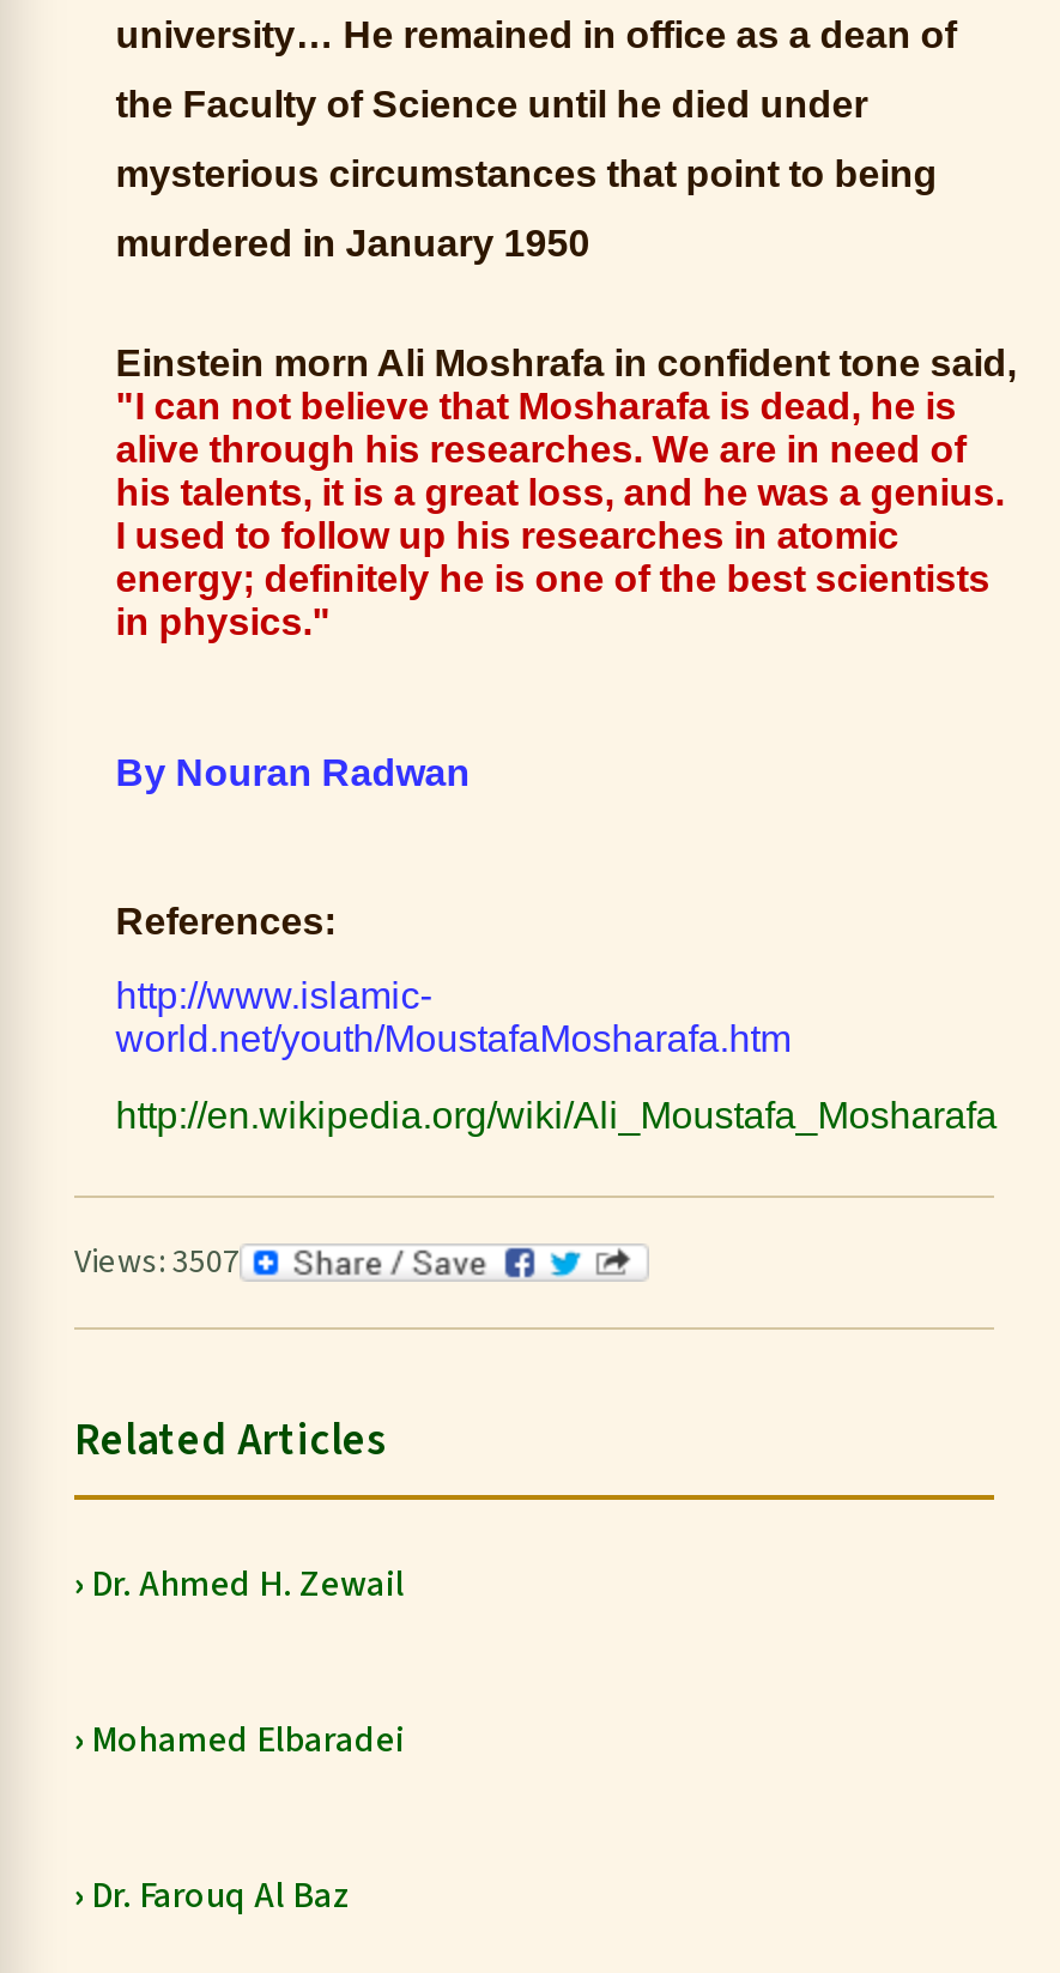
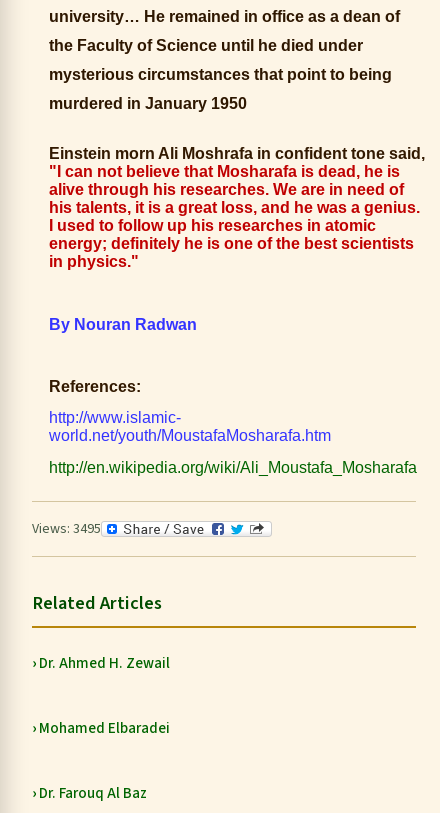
[74,1238,240,1286] Views: 3507 -> [32,519,101,539] Views: 3495

